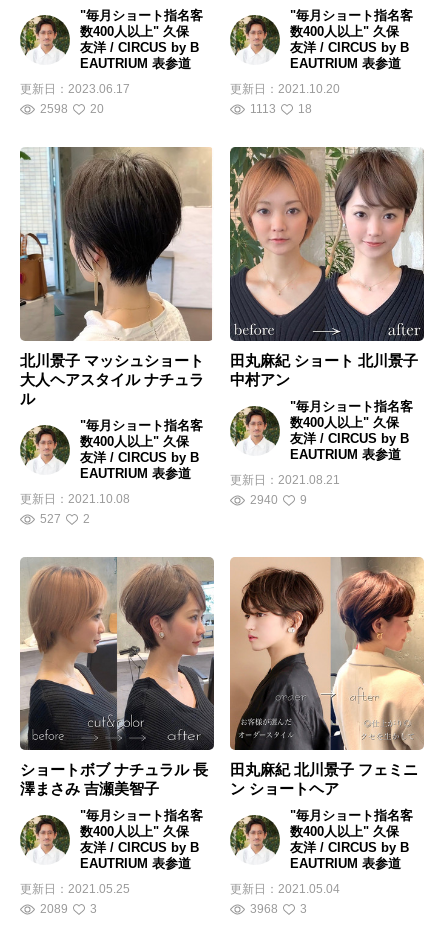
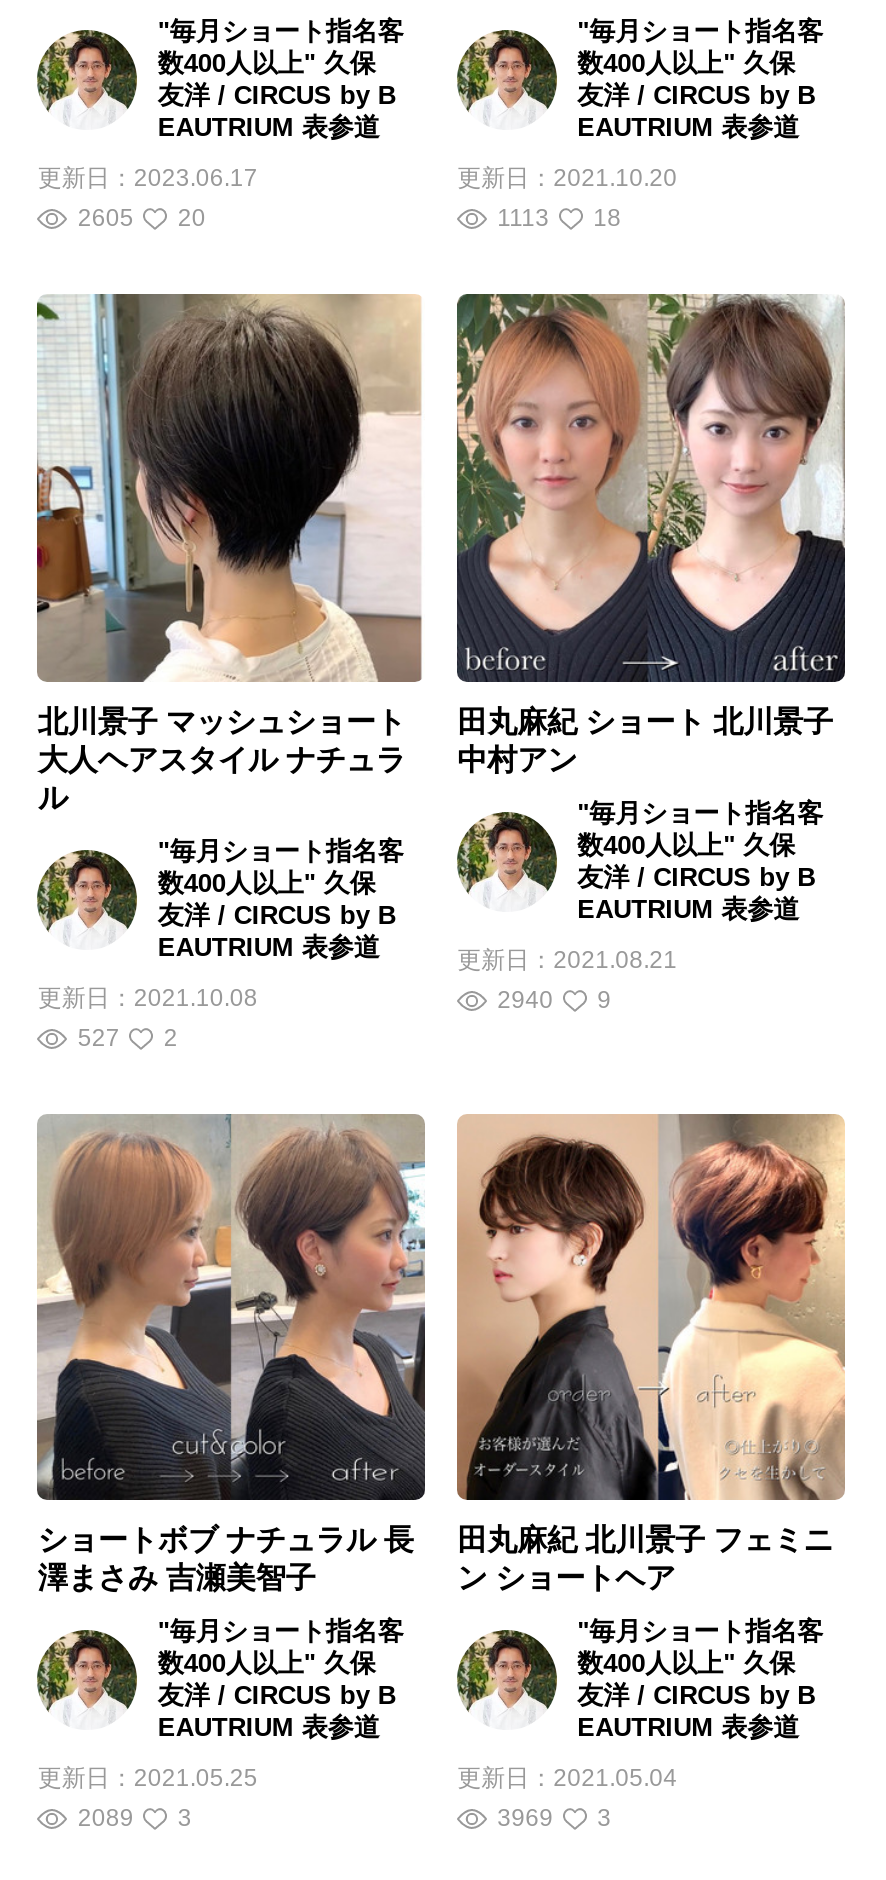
[40,102,104,116] 2598 20 -> [78,204,206,232] 2605 20
[250,902,307,916] 3968 3 -> [497,1804,611,1832] 3969 3

